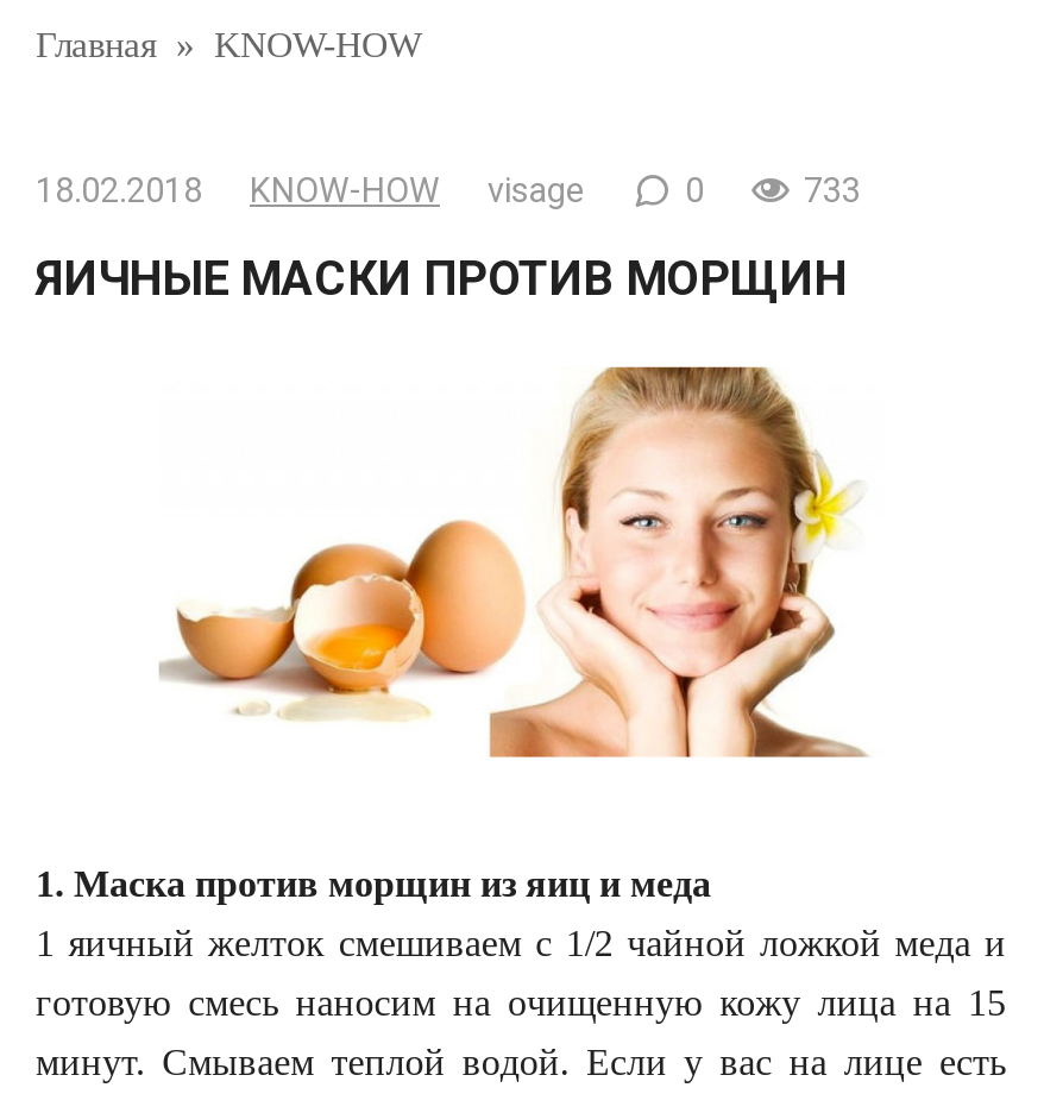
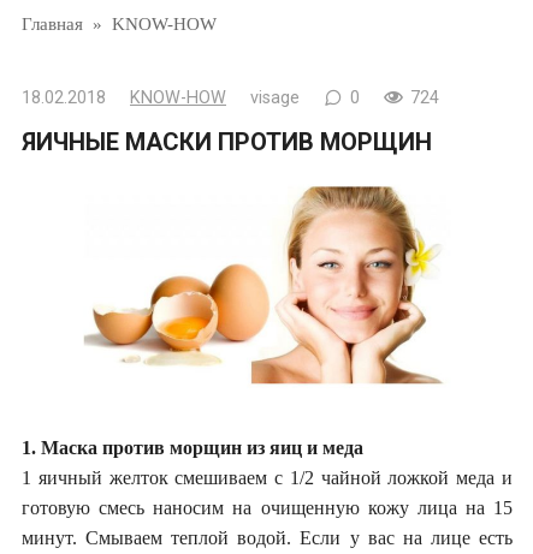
[804,171,861,212] 733 -> [410,88,439,108] 724

